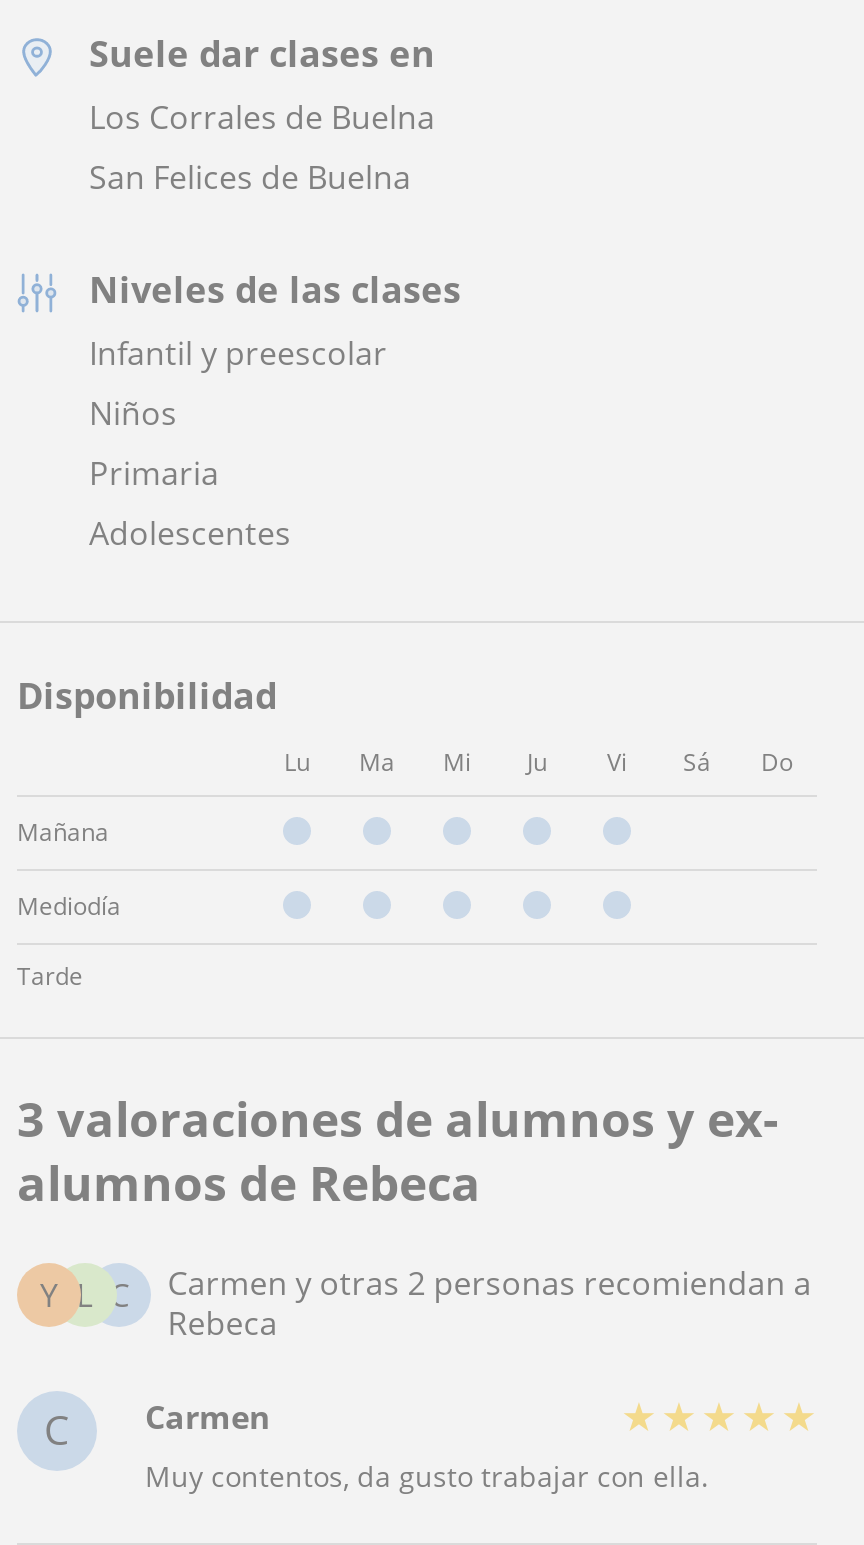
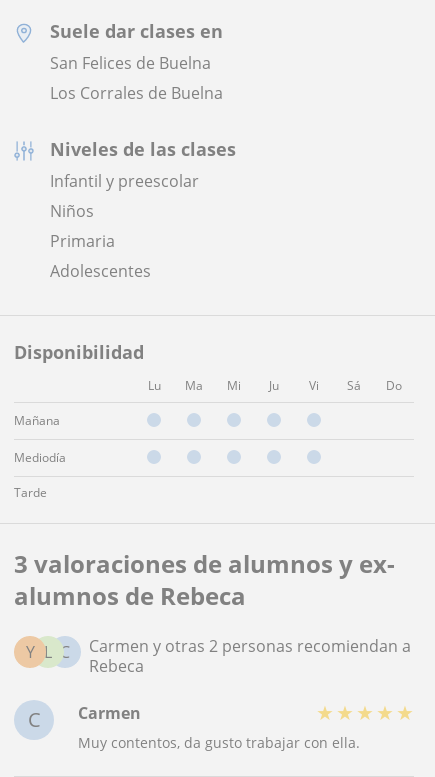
moved [89,94,435,138] -> [50,82,223,104]: Los Corrales de Buelna
moved [89,154,411,198] -> [50,52,211,74]: San Felices de Buelna

